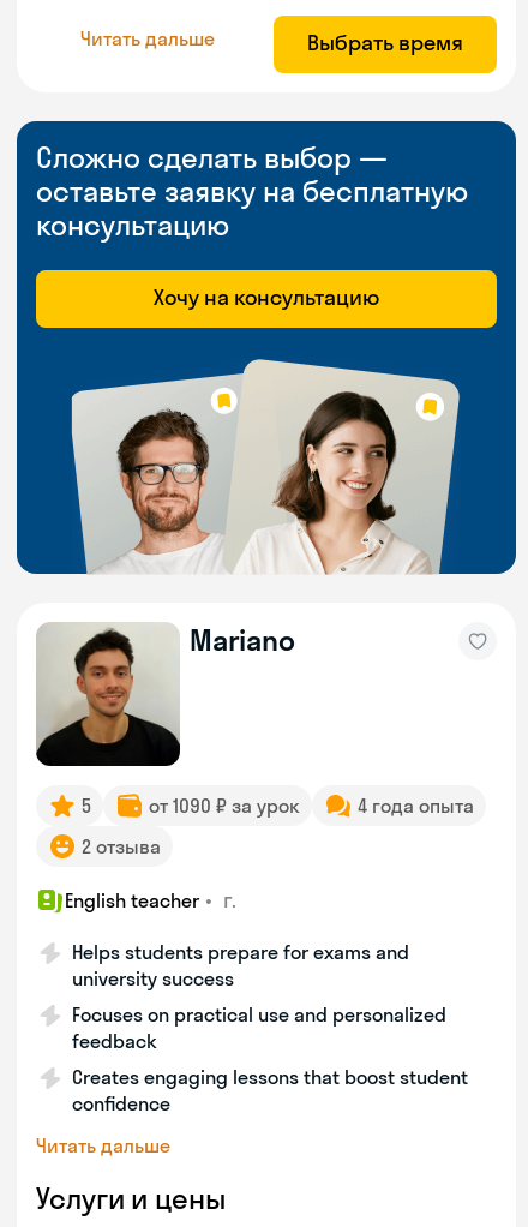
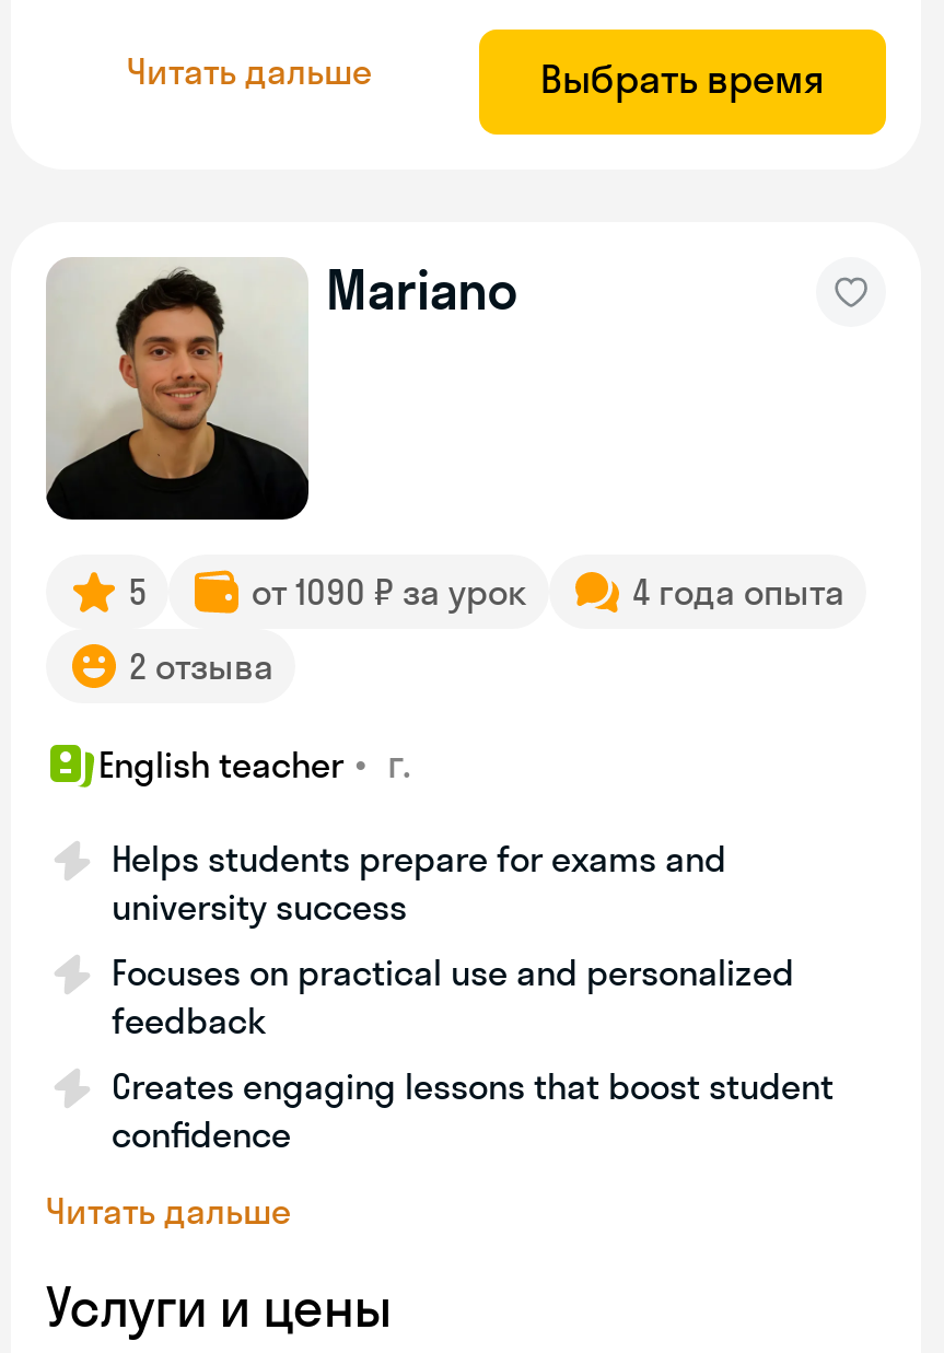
[16,120,517,575] [image] | Сложно сделать выбор — | оставьте заявку на бесплатную | консультацию | Хочу на консультацию -> none

